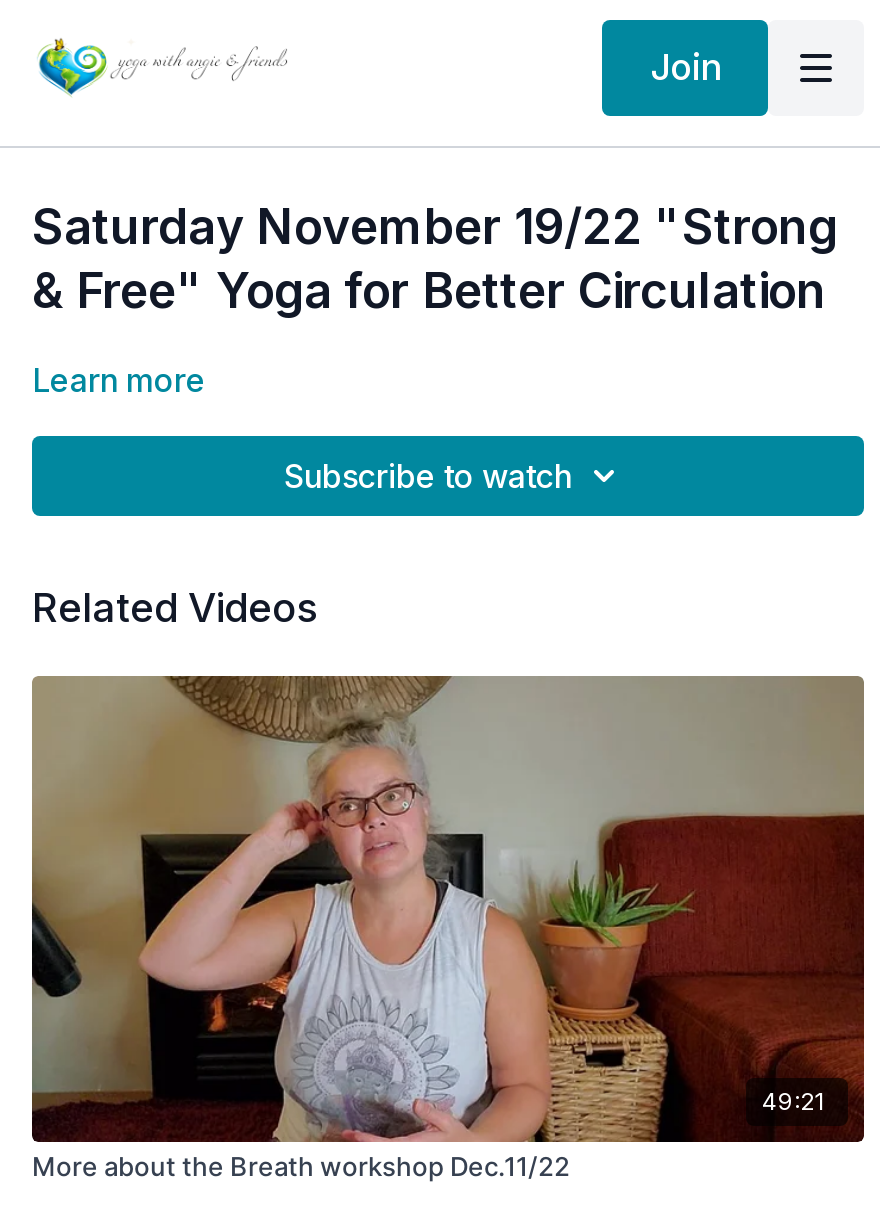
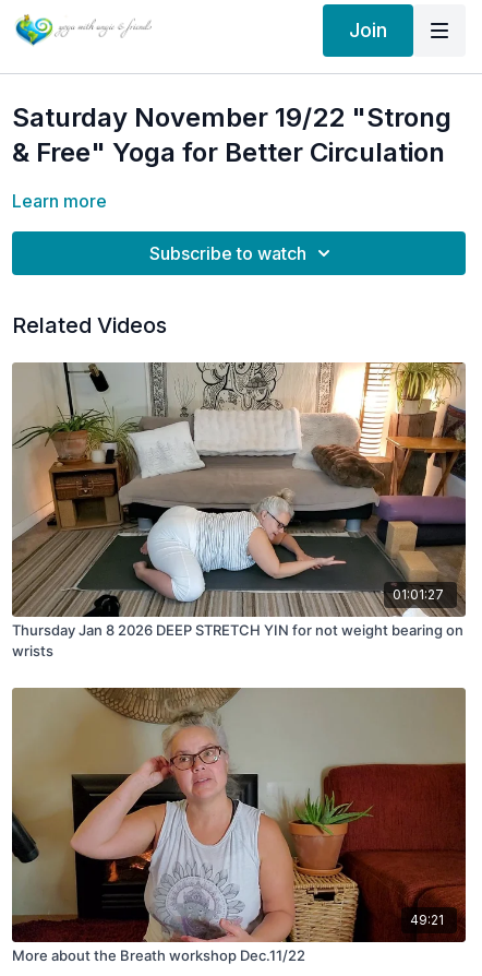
none -> [12,361,467,659] [image] | 01:01:27 | Thursday Jan 8 2026 DEEP STRETCH YIN for not weight bearing on | wrists

